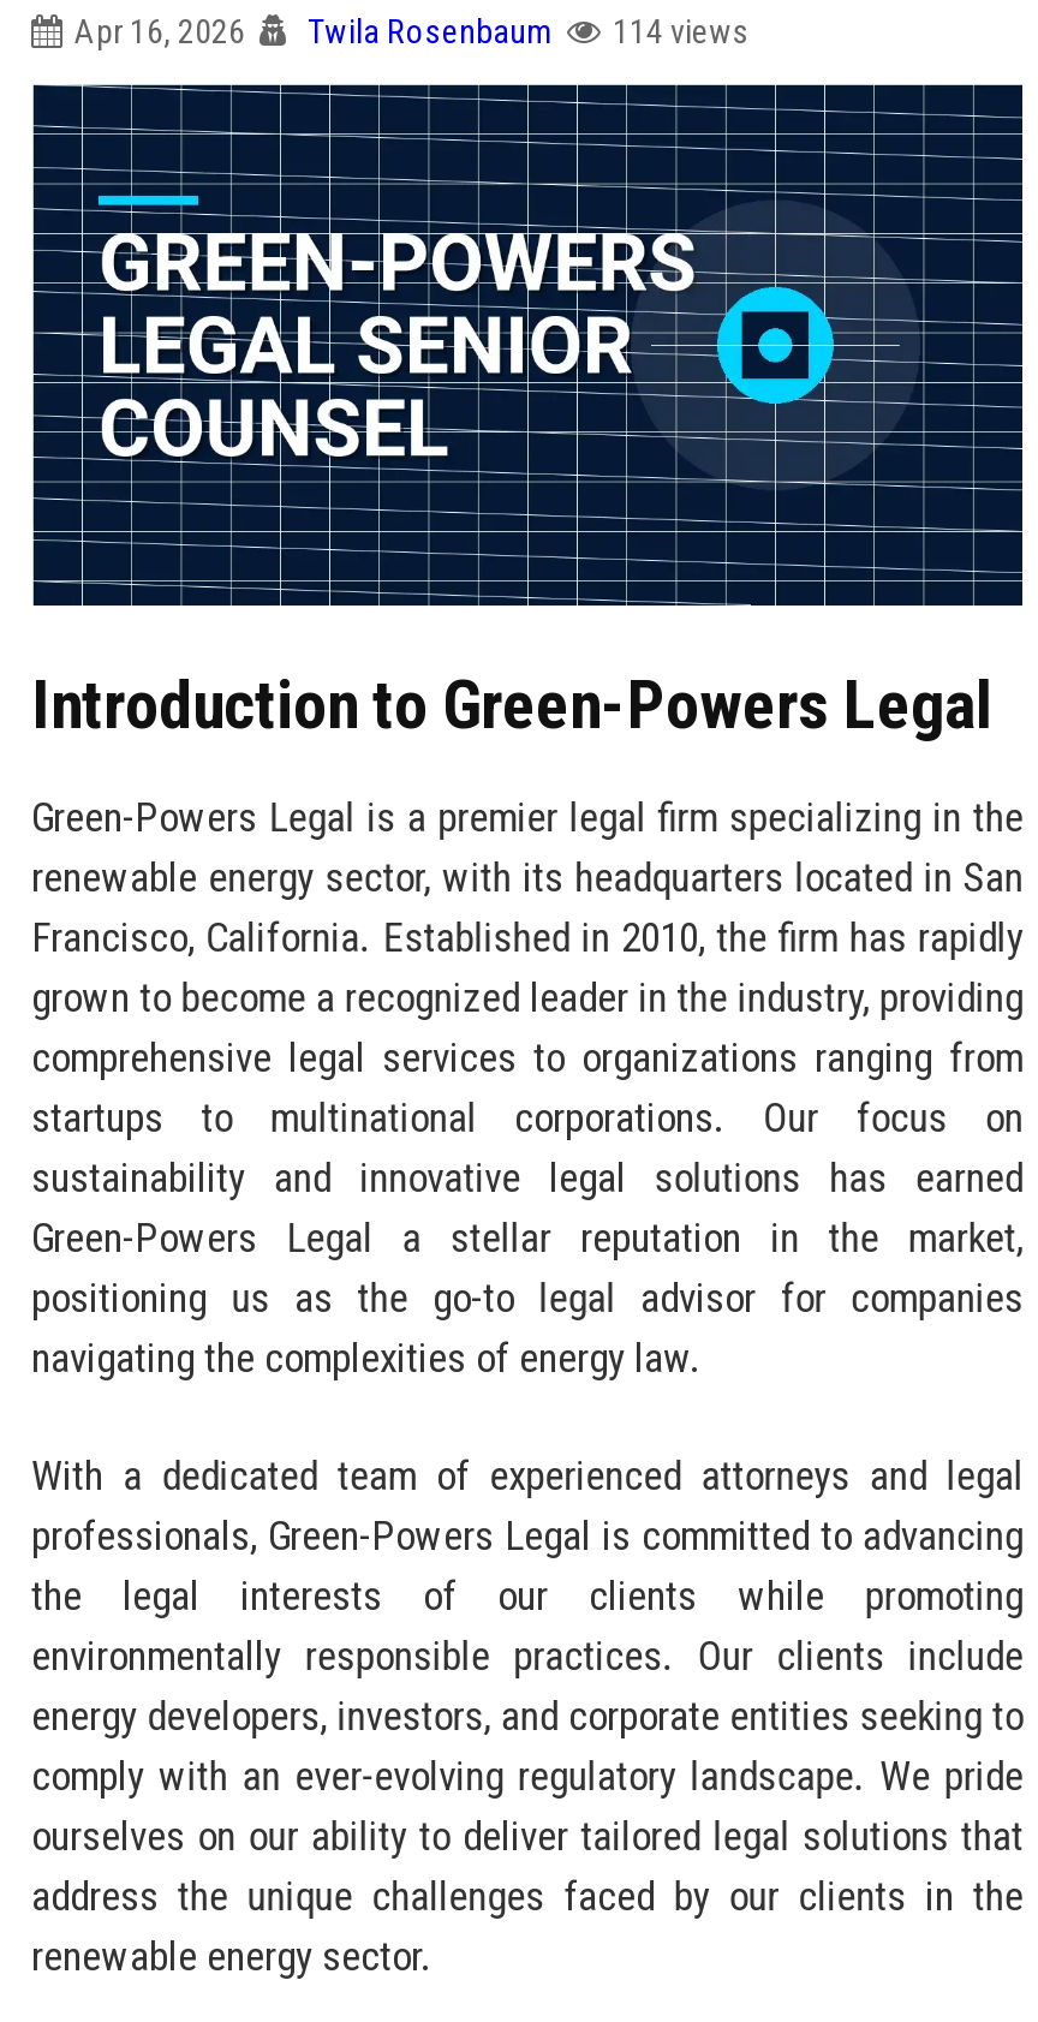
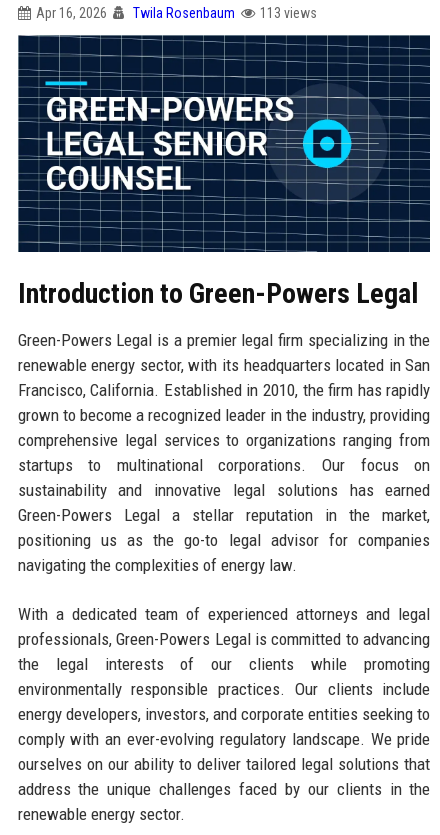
[74,12,750,50] Apr 16, 2026 Twila Rosenbaum 114 views -> [35,5,316,21] Apr 16, 2026 Twila Rosenbaum 113 views

